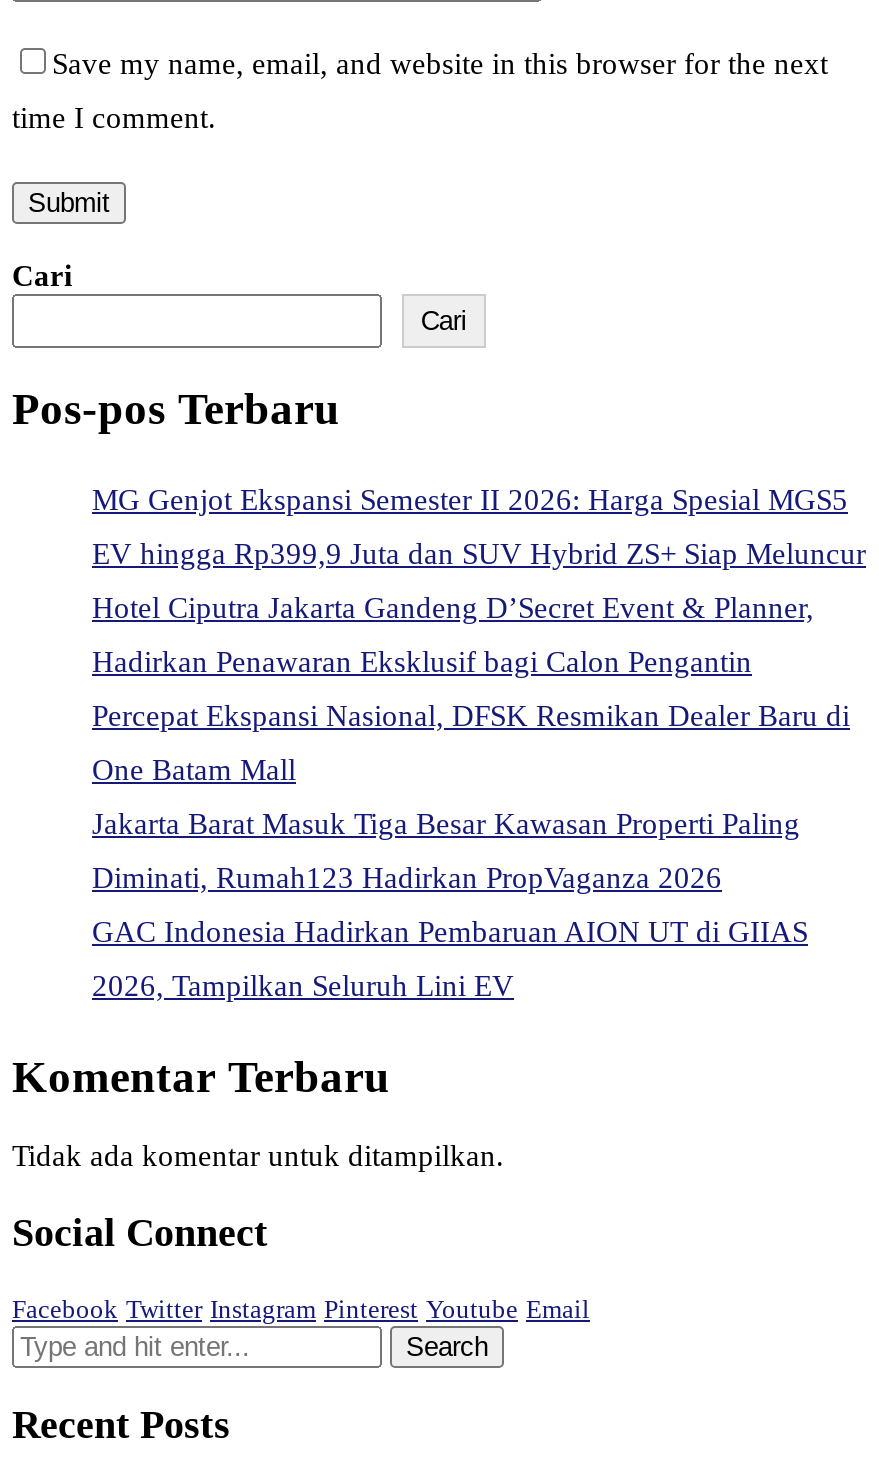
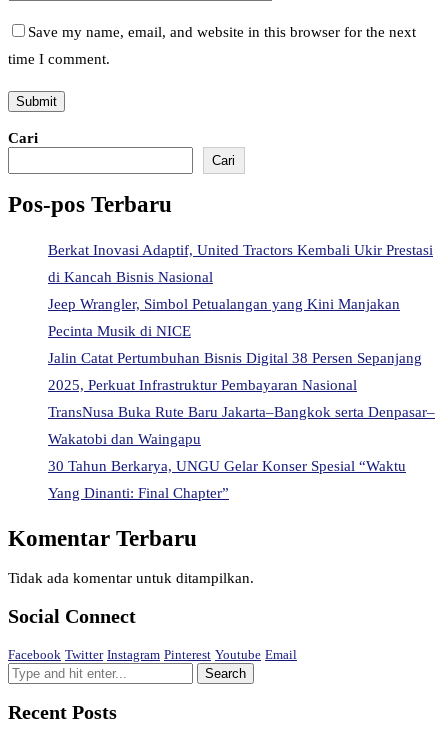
[92,484,848,516] MG Genjot Ekspansi Semester II 2026: Harga Spesial MGS5 -> [48,242,433,258] Berkat Inovasi Adaptif, United Tractors Kembali Ukir Prestasi
[92,538,866,570] EV hingga Rp399,9 Juta dan SUV Hybrid ZS+ Siap Meluncur -> [48,269,213,285] di Kancah Bisnis Nasional
[92,592,814,624] Hotel Ciputra Jakarta Gandeng D’Secret Event & Planner, -> [48,296,400,312] Jeep Wrangler, Simbol Petualangan yang Kini Manjakan
[92,646,752,678] Hadirkan Penawaran Eksklusif bagi Calon Pengantin -> [48,323,191,339] Pecinta Musik di NICE
[92,700,850,732] Percepat Ekspansi Nasional, DFSK Resmikan Dealer Baru di -> [48,350,422,366] Jalin Catat Pertumbuhan Bisnis Digital 38 Persen Sepanjang
[92,754,296,786] One Batam Mall -> [48,377,357,393] 2025, Perkuat Infrastruktur Pembayaran Nasional
[92,808,800,840] Jakarta Barat Masuk Tiga Besar Kawasan Properti Paling -> [48,404,435,420] TransNusa Buka Rute Baru Jakarta–Bangkok serta Denpasar–
[92,862,722,894] Diminati, Rumah123 Hadirkan PropVaganza 2026 -> [48,431,201,447] Wakatobi dan Waingapu
[92,916,808,948] GAC Indonesia Hadirkan Pembaruan AION UT di GIIAS -> [48,458,406,474] 30 Tahun Berkarya, UNGU Gelar Konser Spesial “Waktu
[92,970,514,1002] 2026, Tampilkan Seluruh Lini EV -> [48,485,229,501] Yang Dinanti: Final Chapter”

